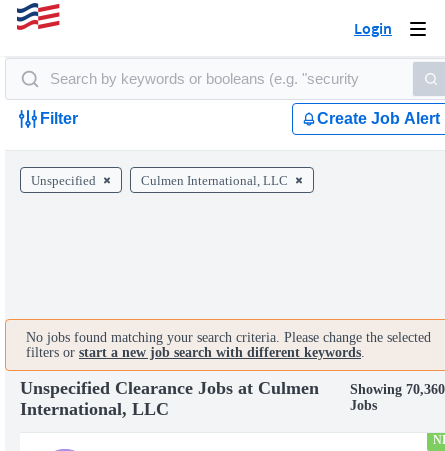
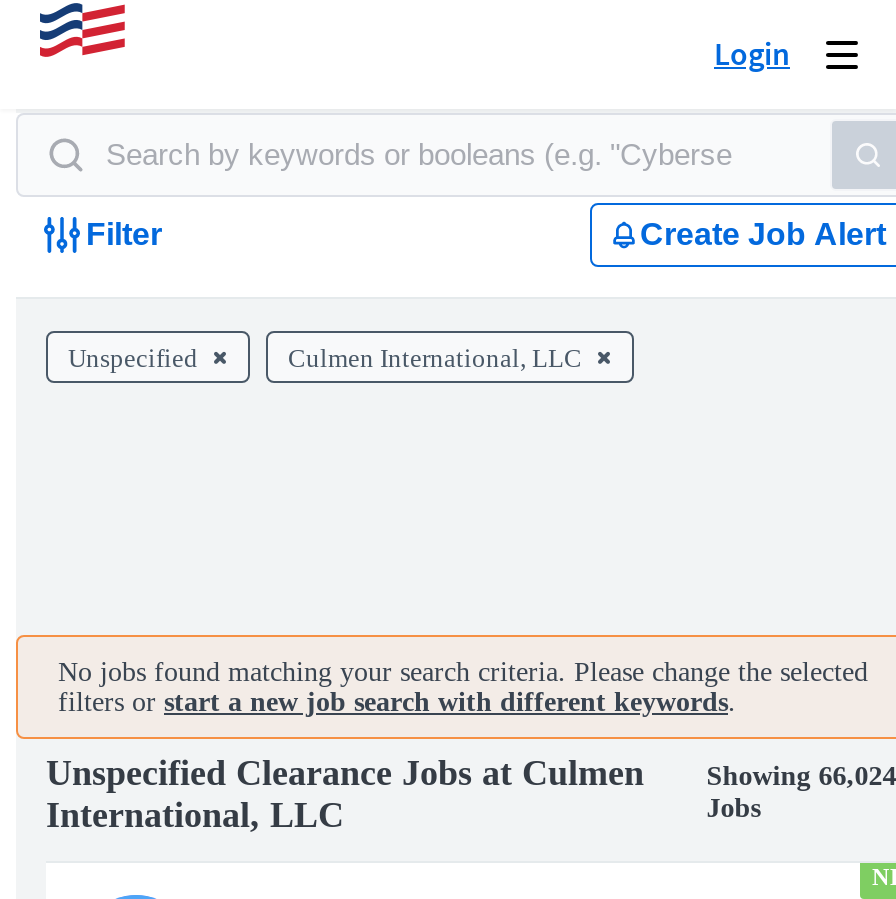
[350,382,445,397] Showing 70,360 -> [707,761,896,791] Showing 66,024

